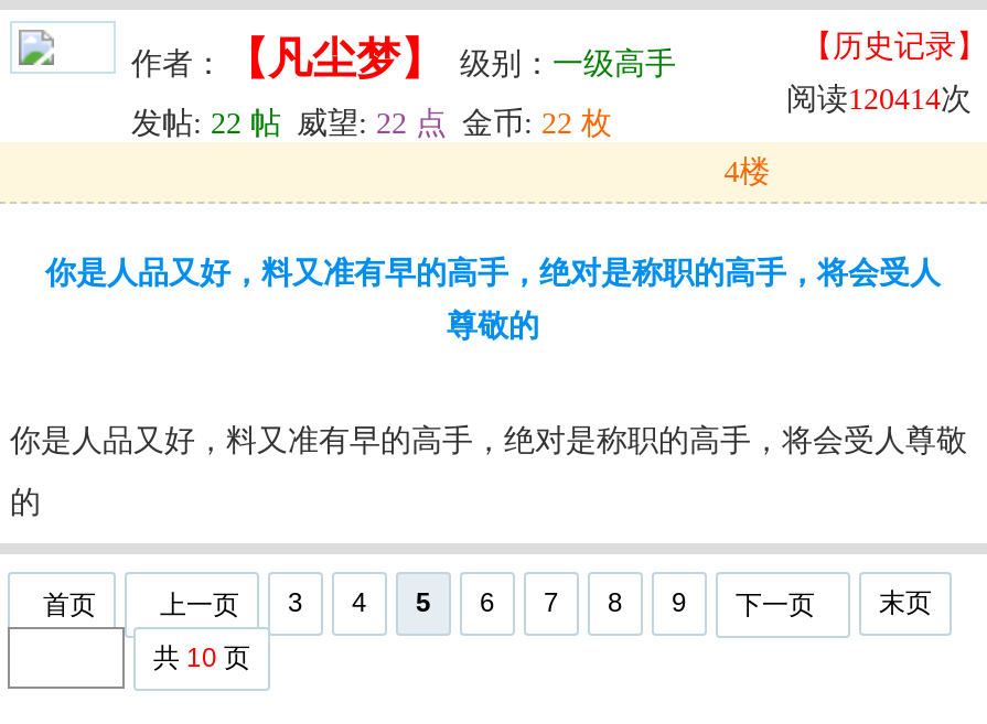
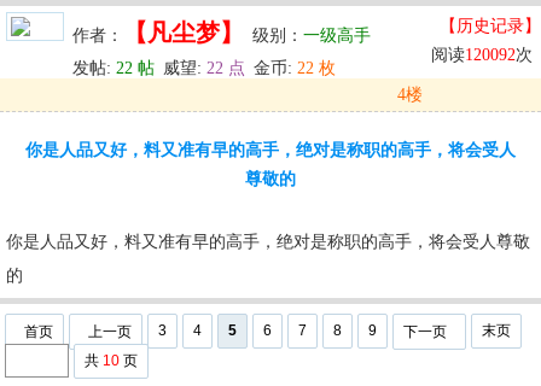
[786,83,987,116] 阅读120414次 -> [431,46,541,64] 阅读120092次

